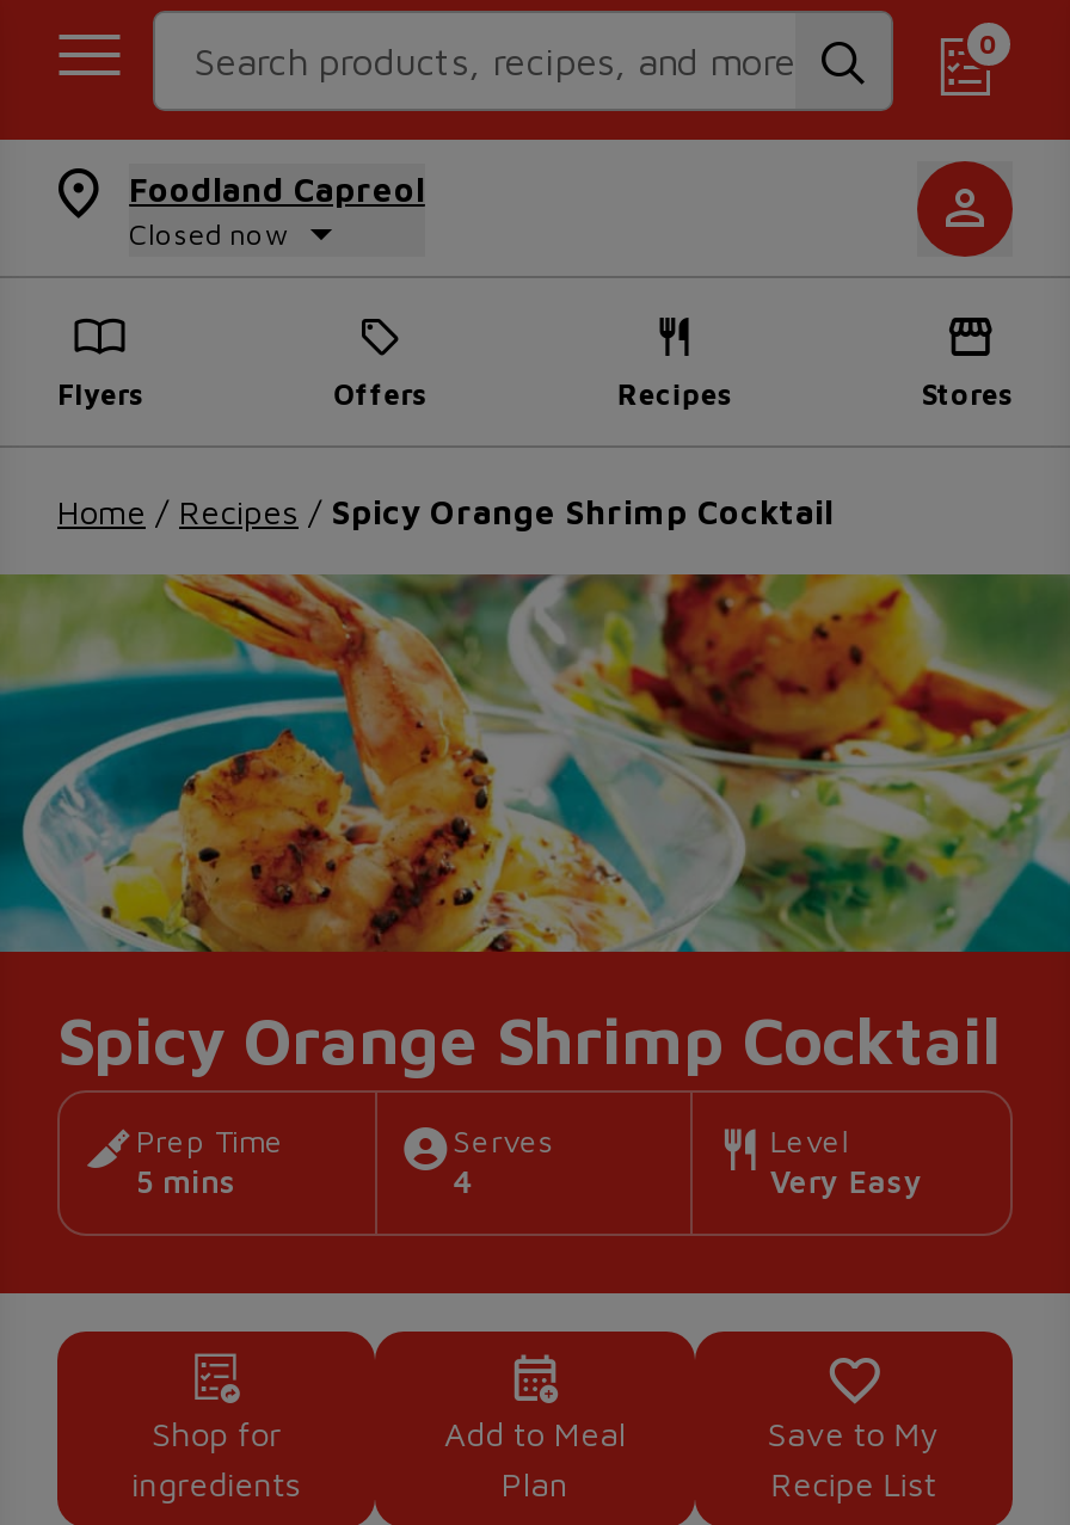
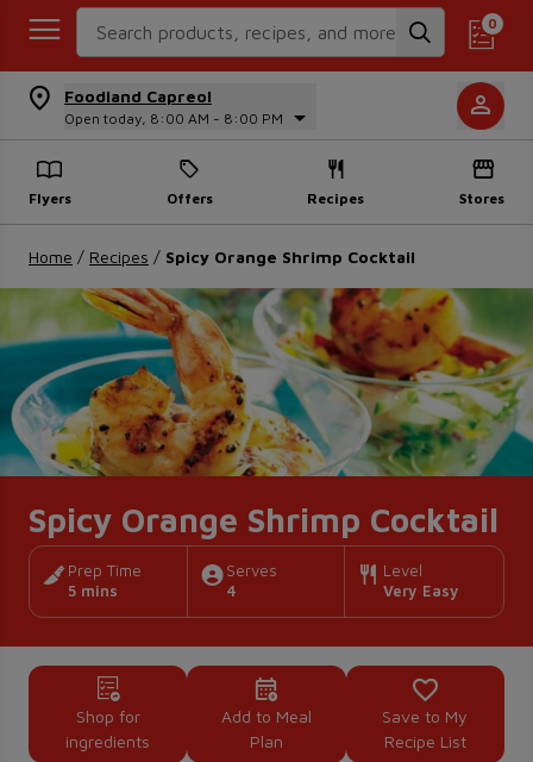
[129,216,289,252] Closed now -> [64,110,283,127] Open today, 8:00 AM - 8:00 PM

